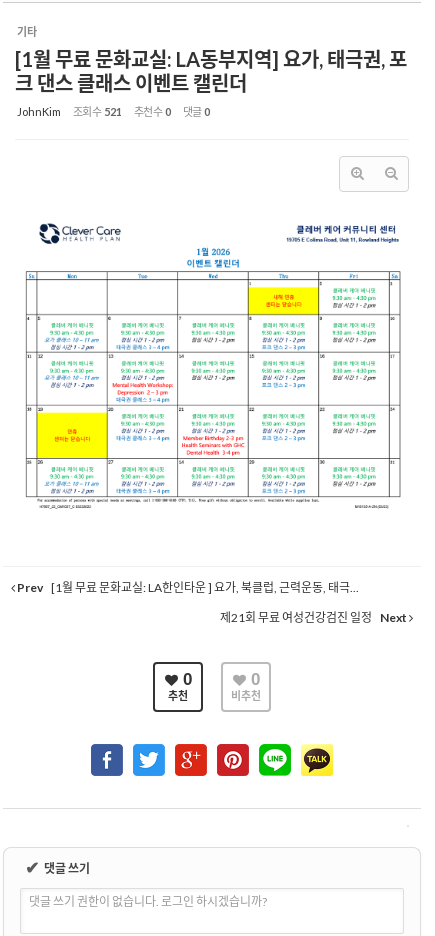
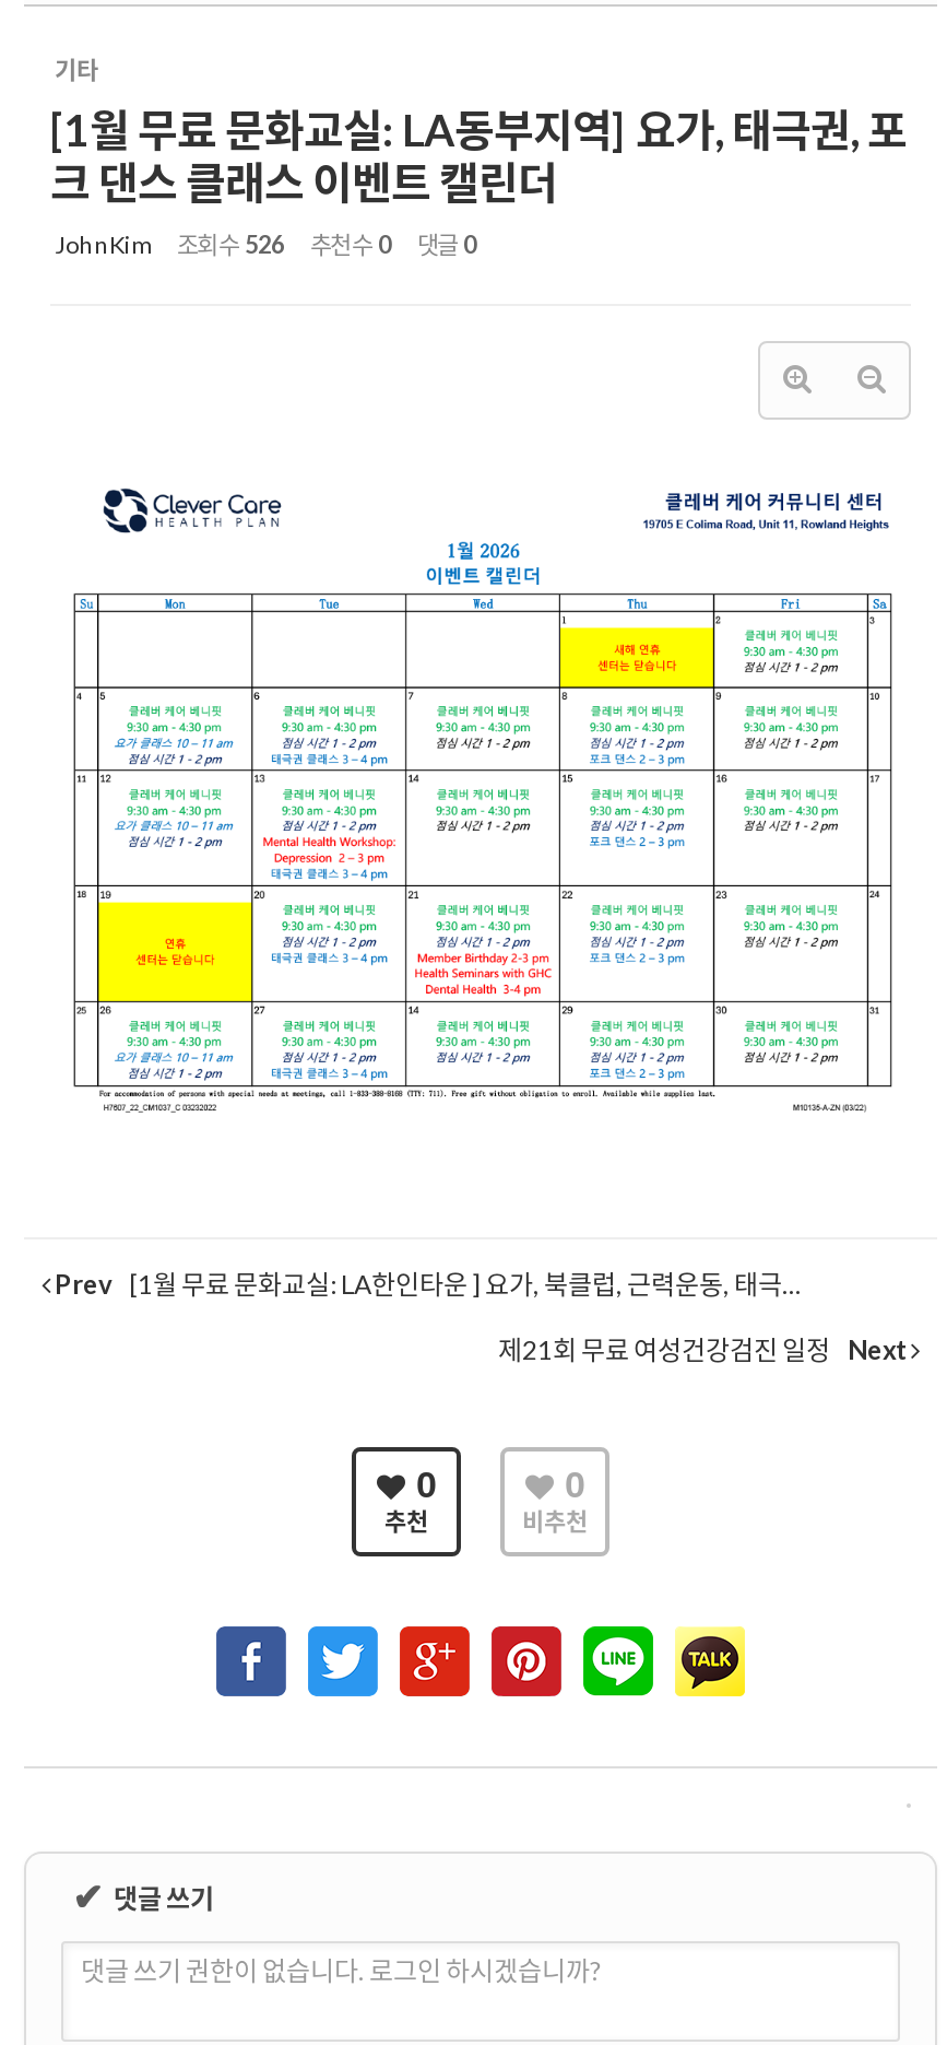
[17,105,210,118] JohnKim 조회 수 521 추천 수 0 댓글 0 -> [55,230,476,258] JohnKim 조회 수 526 추천 수 0 댓글 0

